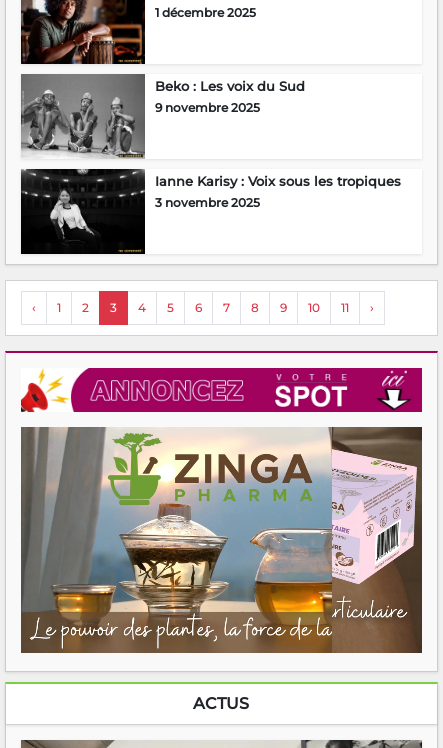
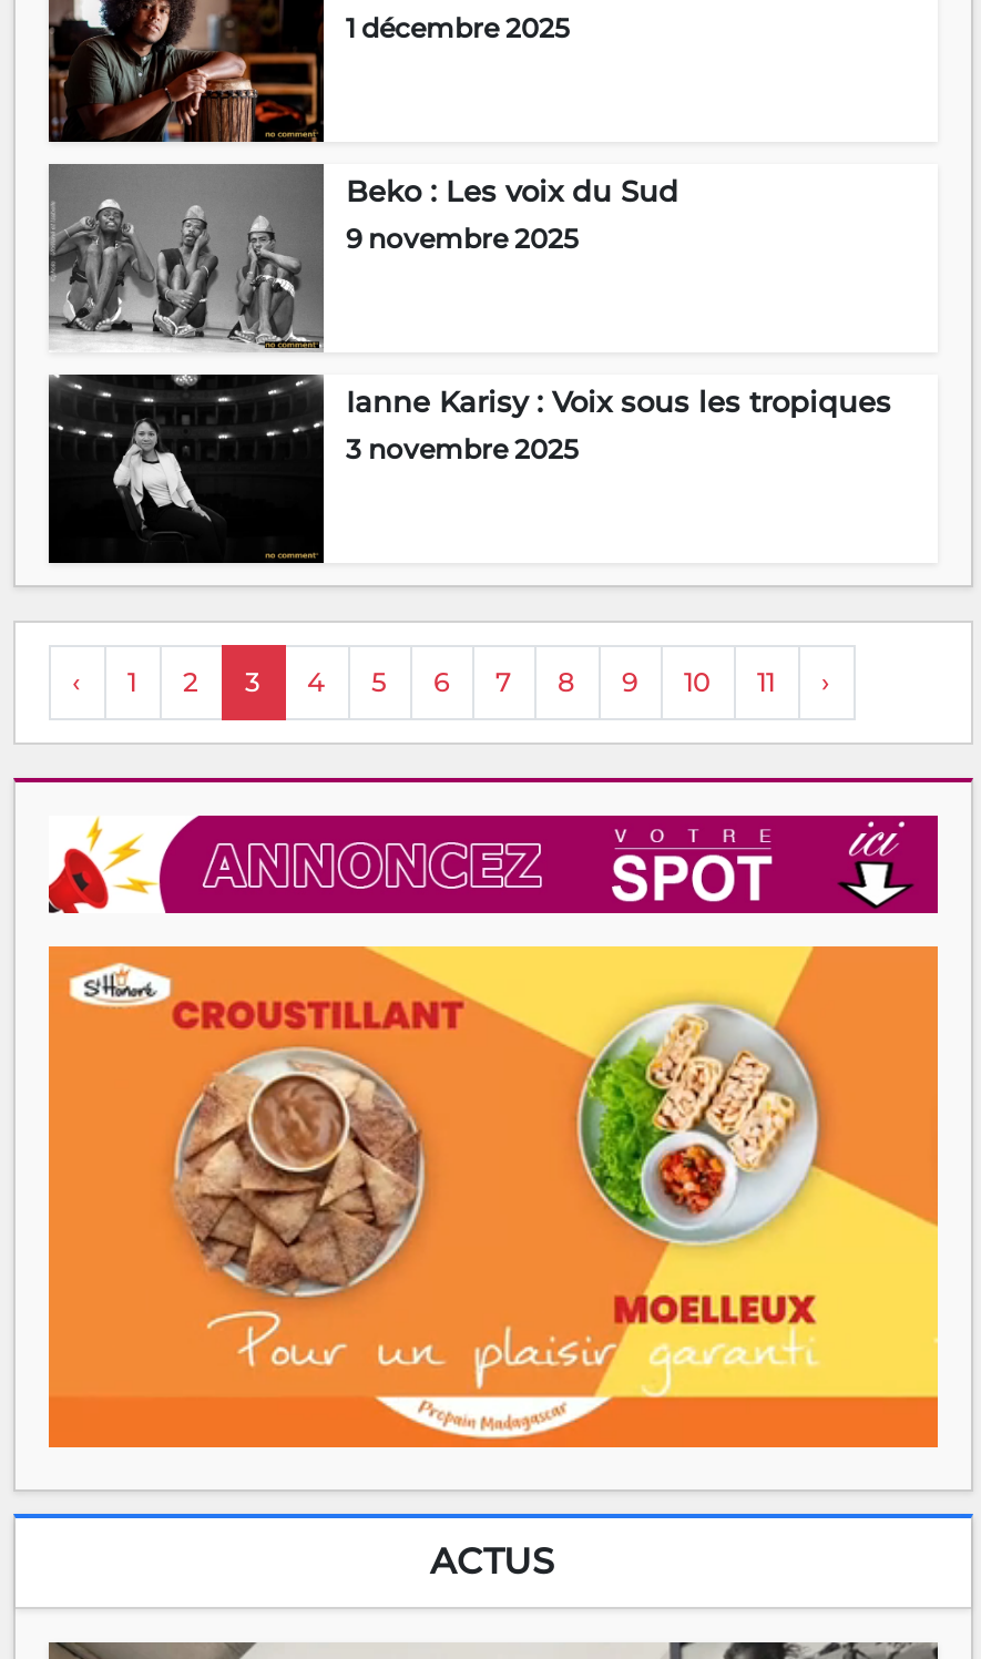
[20,426,423,654] [image] -> [47,944,940,1450] [image]

